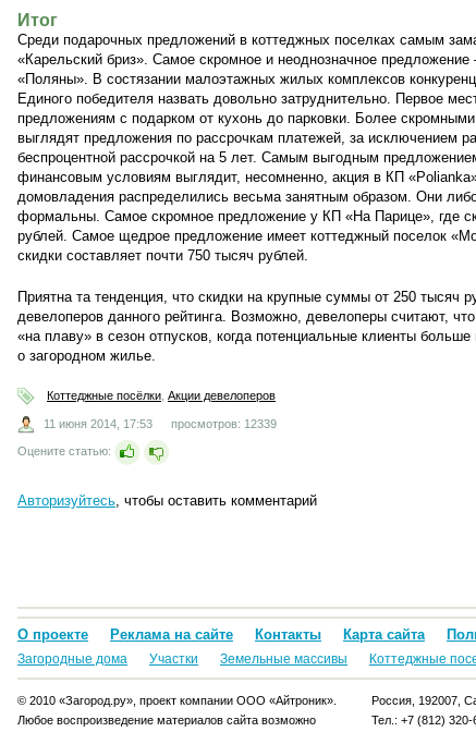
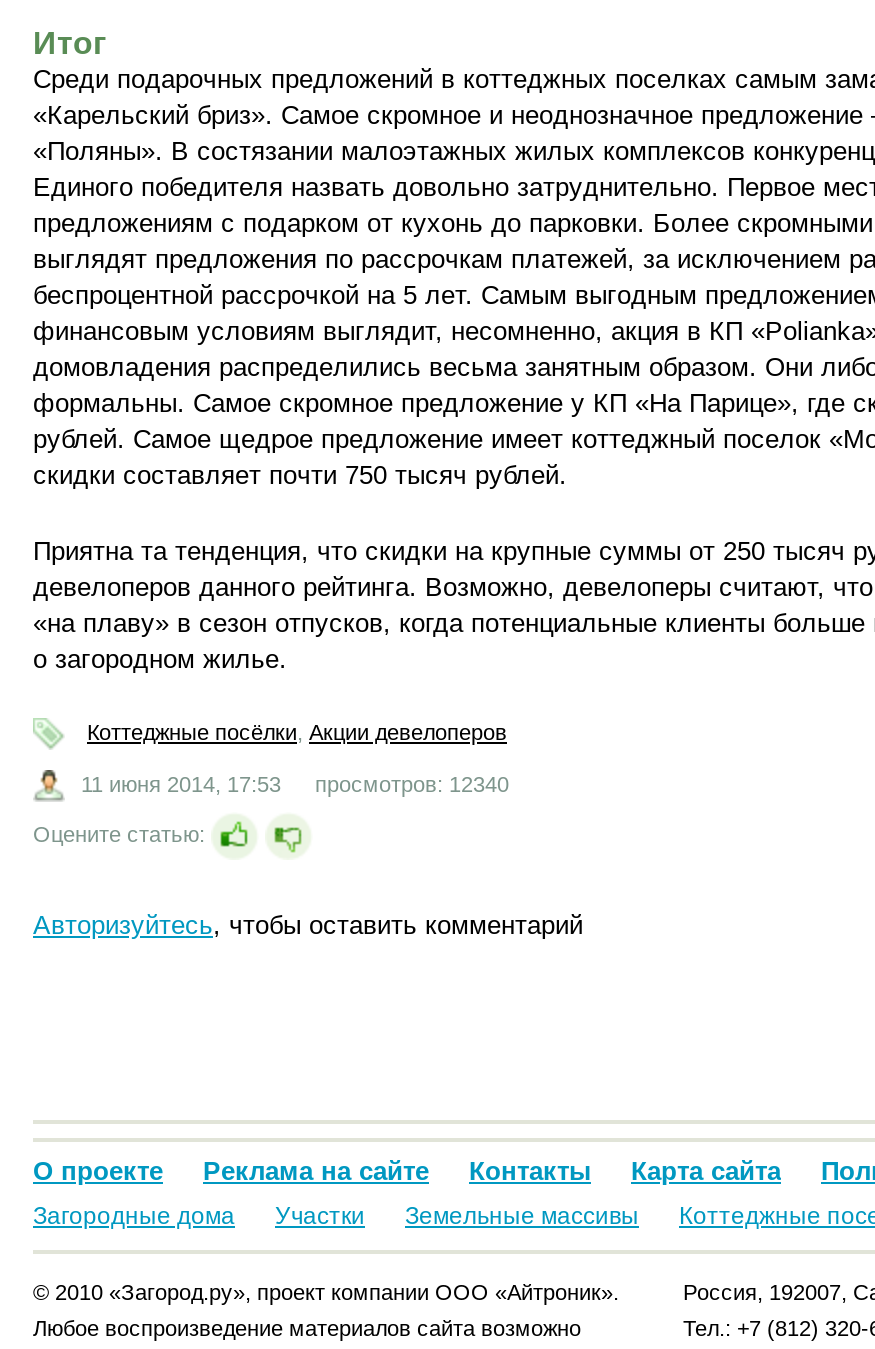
[44,417,277,430] 11 июня 2014, 17:53 просмотров: 12339 -> [81,772,509,796] 11 июня 2014, 17:53 просмотров: 12340

